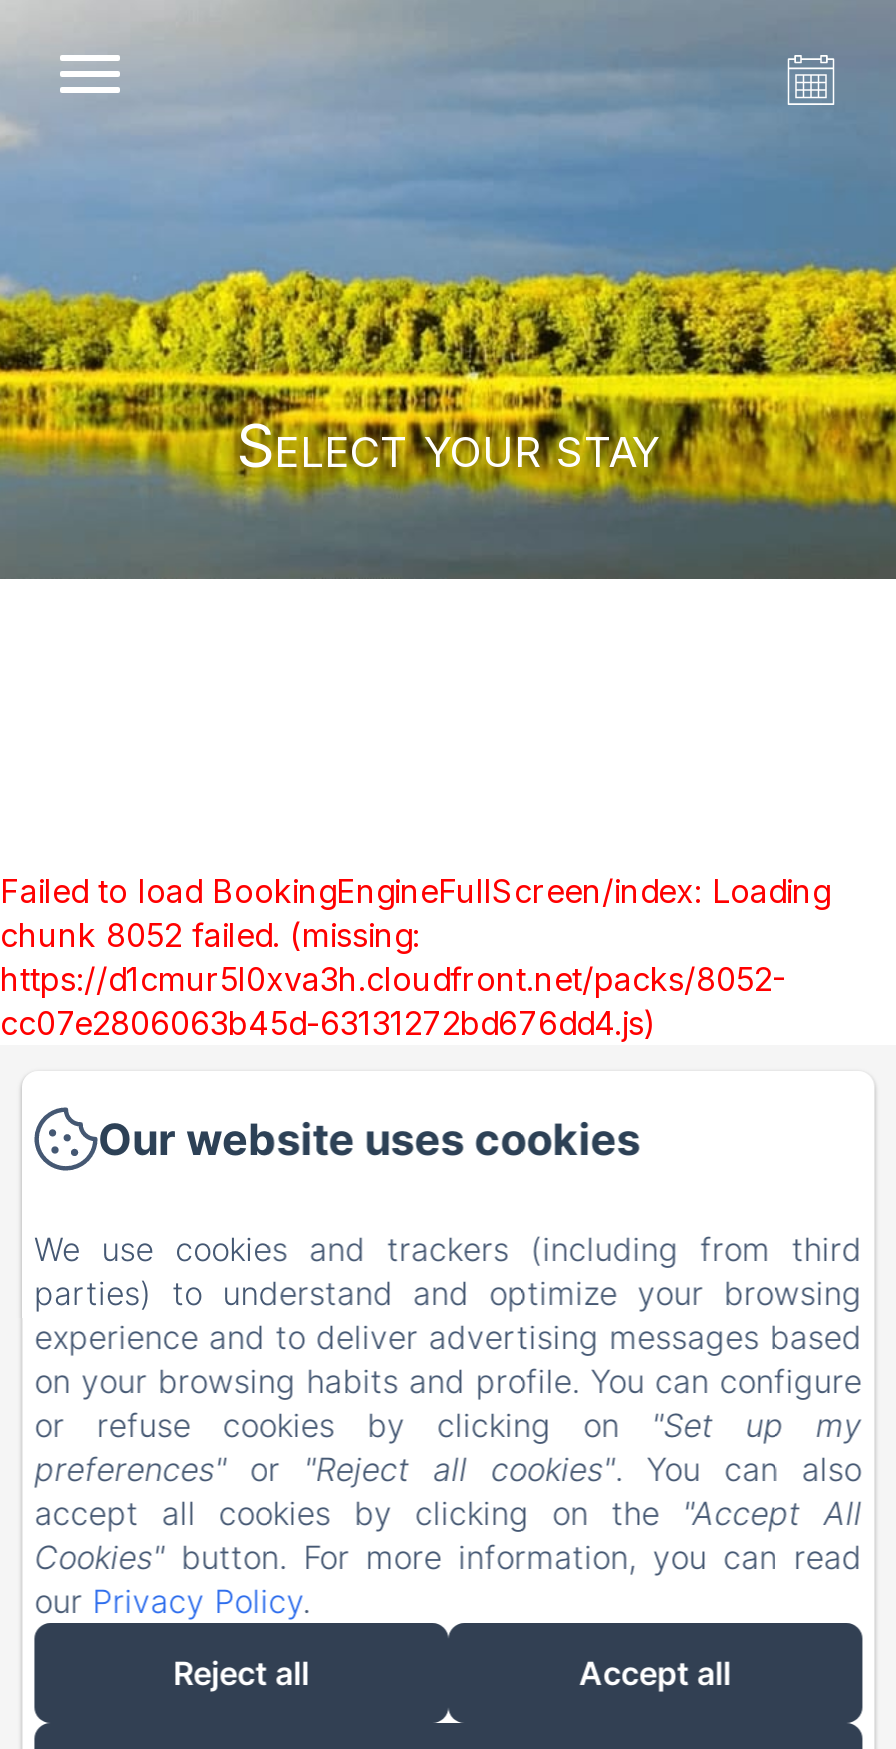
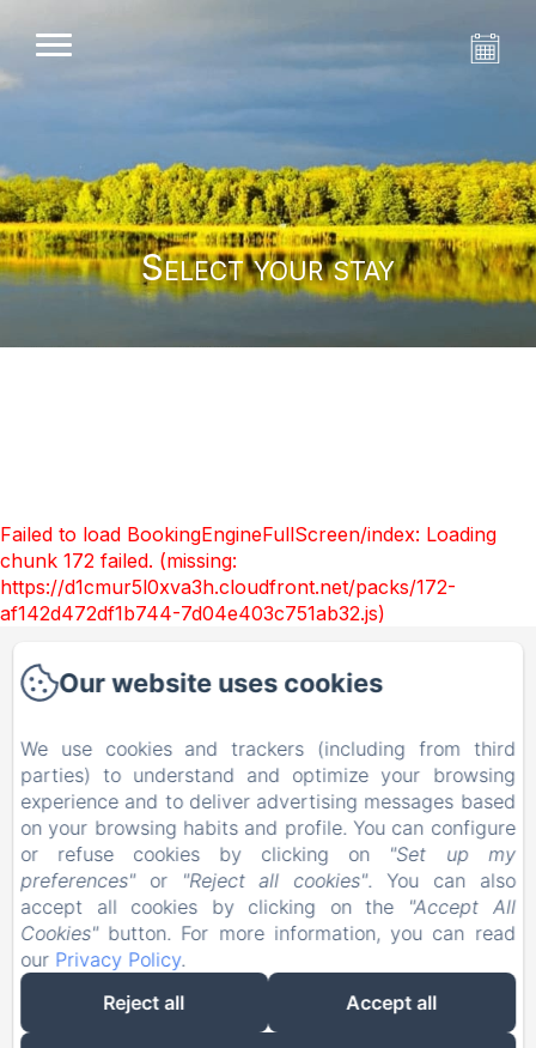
[0,916,786,1044] chunk 8052 failed. (missing: | https://d1cmur5l0xva3h.cloudfront.net/packs/8052- | cc07e2806063b45d-63131272bd676dd4.js) -> [0,549,456,626] chunk 172 failed. (missing: | https://d1cmur5l0xva3h.cloudfront.net/packs/172- | af142d472df1b744-7d04e403c751ab32.js)

